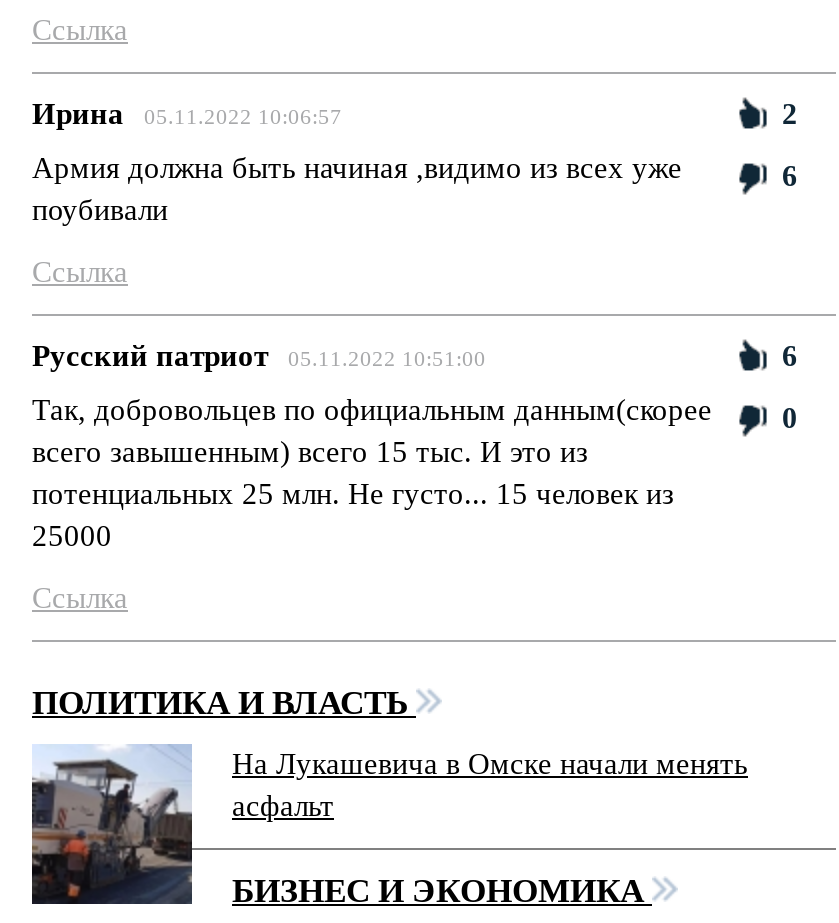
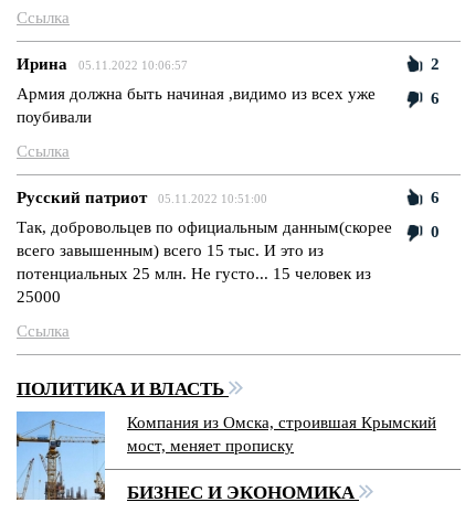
[30,744,748,906] [image] | На Лукашевича в Омске начали менять | асфальт -> [15,410,436,501] [image] | Компания из Омска, строившая Крымский | мост, меняет прописку

